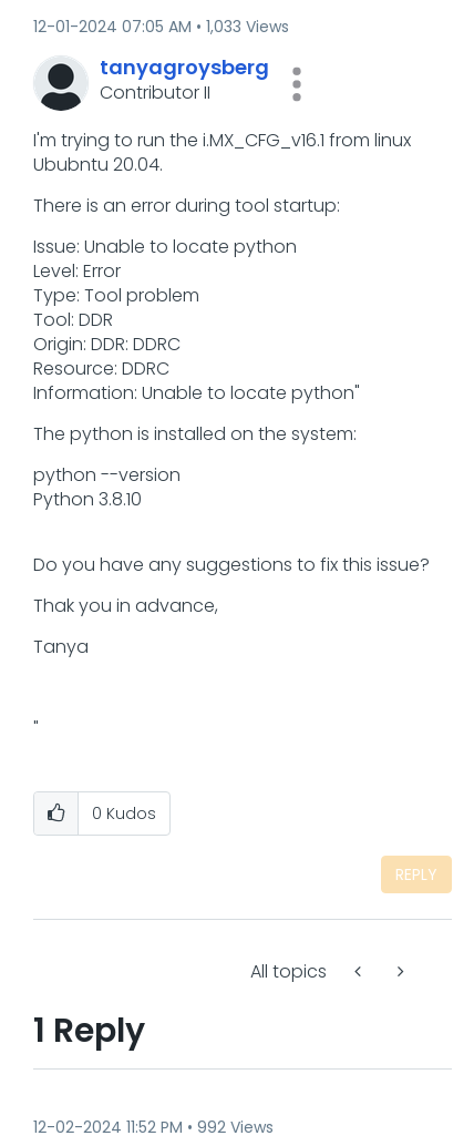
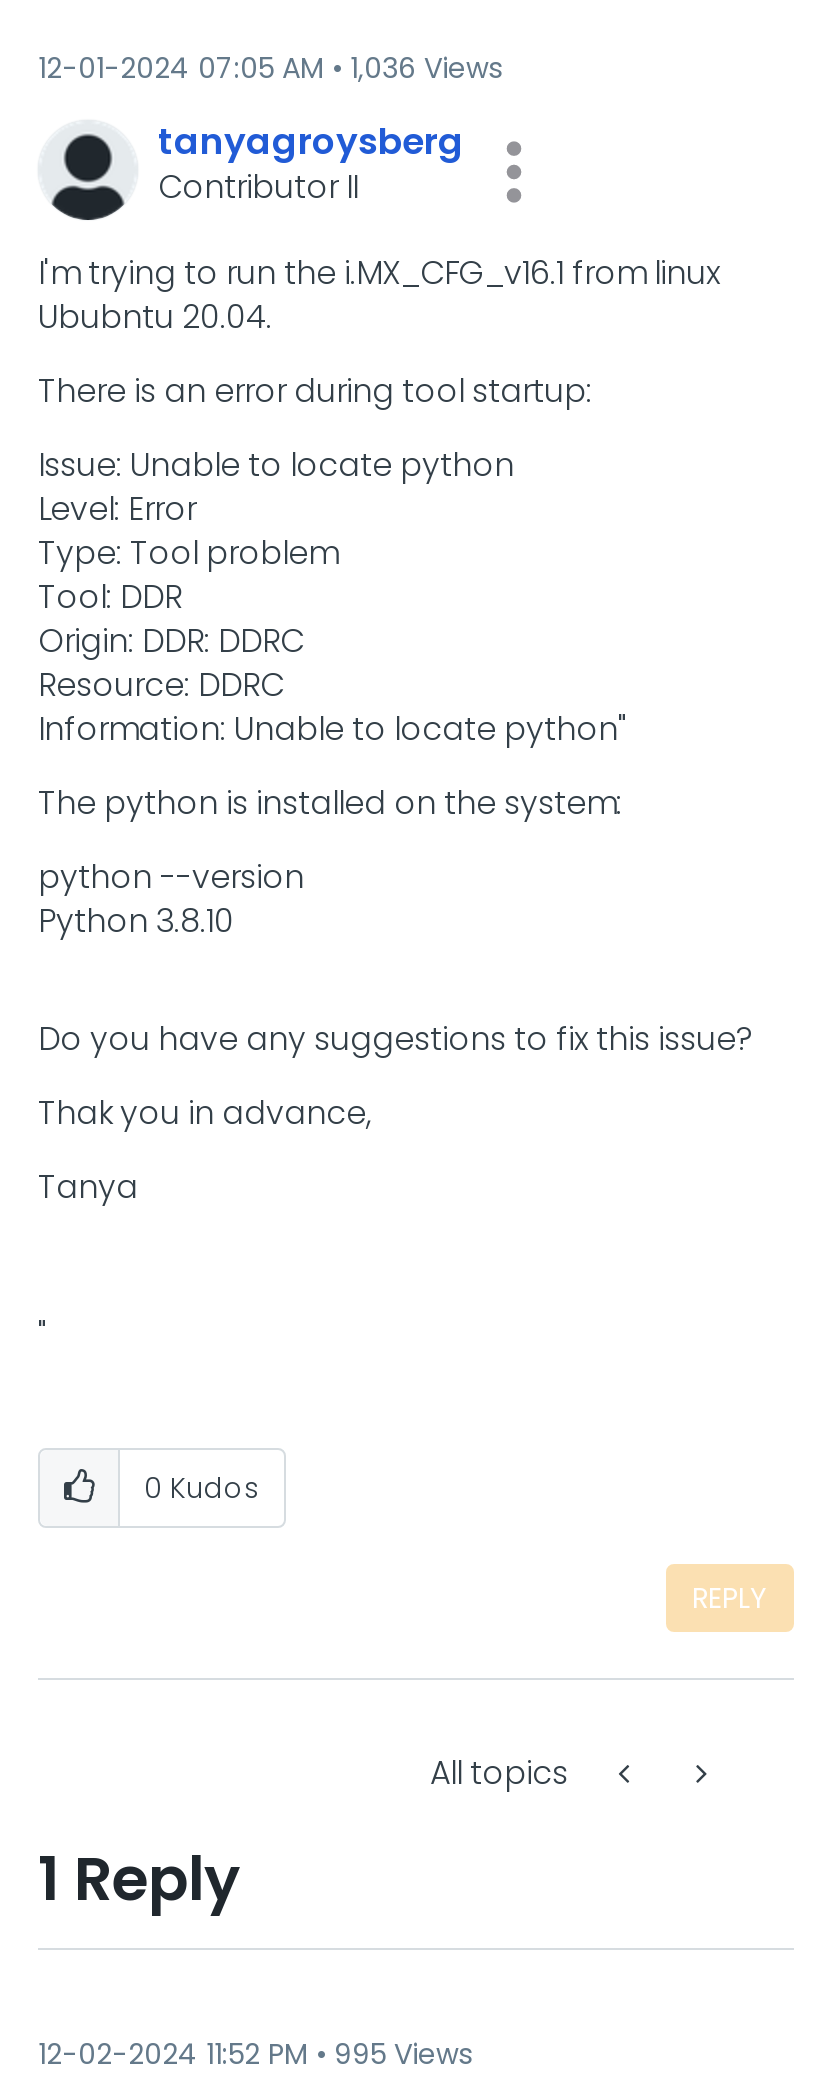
[33,16,289,38] 12-01-2024 07:05 AM 1,033 Views -> [38,48,502,88] 12-01-2024 07:05 AM 1,036 Views
[33,1116,274,1138] 12-02-2024 11:52 PM 992 Views -> [38,2034,472,2074] 12-02-2024 11:52 PM 995 Views

